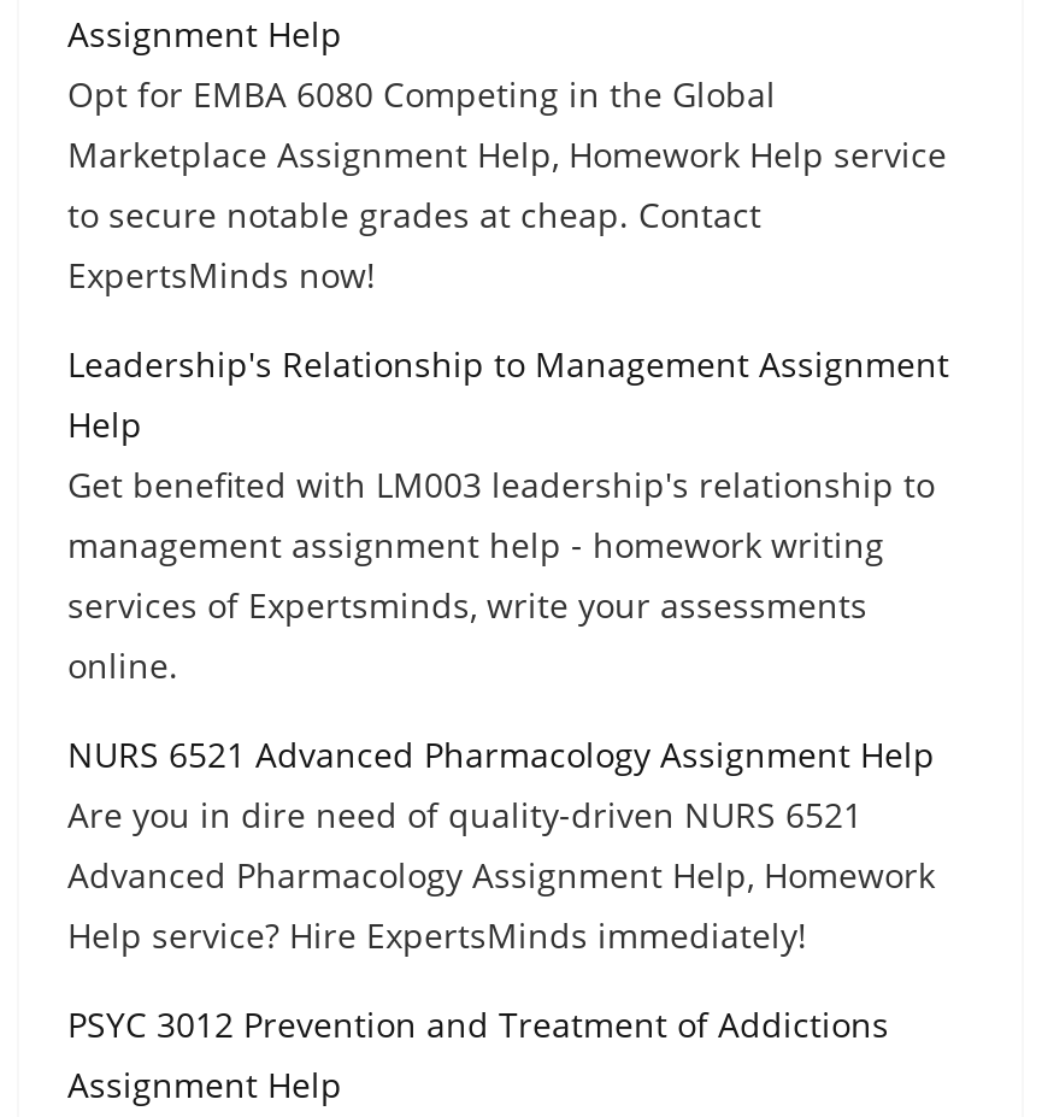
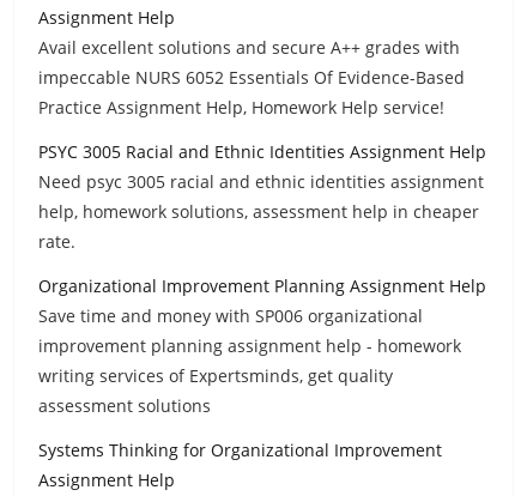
[67,70,947,297] Opt for EMBA 6080 Competing in the Global | Marketplace Assignment Help, Homework Help service | to secure notable grades at cheap. Contact | ExpertsMinds now! -> [38,36,465,118] Avail excellent solutions and secure A++ grades with | impeccable NURS 6052 Essentials Of Evidence-Based | Practice Assignment Help, Homework Help service!
[67,340,949,687] Leadership's Relationship to Management Assignment | Help | Get benefited with LM003 leadership's relationship to | management assignment help - homework writing | services of Expertsminds, write your assessments | online. -> [38,140,486,252] PSYC 3005 Racial and Ethnic Identities Assignment Help | Need psyc 3005 racial and ethnic identities assignment | help, homework solutions, assessment help in cheaper | rate.
[67,731,935,957] NURS 6521 Advanced Pharmacology Assignment Help | Are you in dire need of quality-driven NURS 6521 | Advanced Pharmacology Assignment Help, Homework | Help service? Hire ExpertsMinds immediately! -> [38,274,486,417] Organizational Improvement Planning Assignment Help | Save time and money with SP006 organizational | improvement planning assignment help - homework | writing services of Expertsminds, get quality | assessment solutions
[67,1001,889,1046] PSYC 3012 Prevention and Treatment of Addictions -> [38,438,442,461] Systems Thinking for Organizational Improvement

